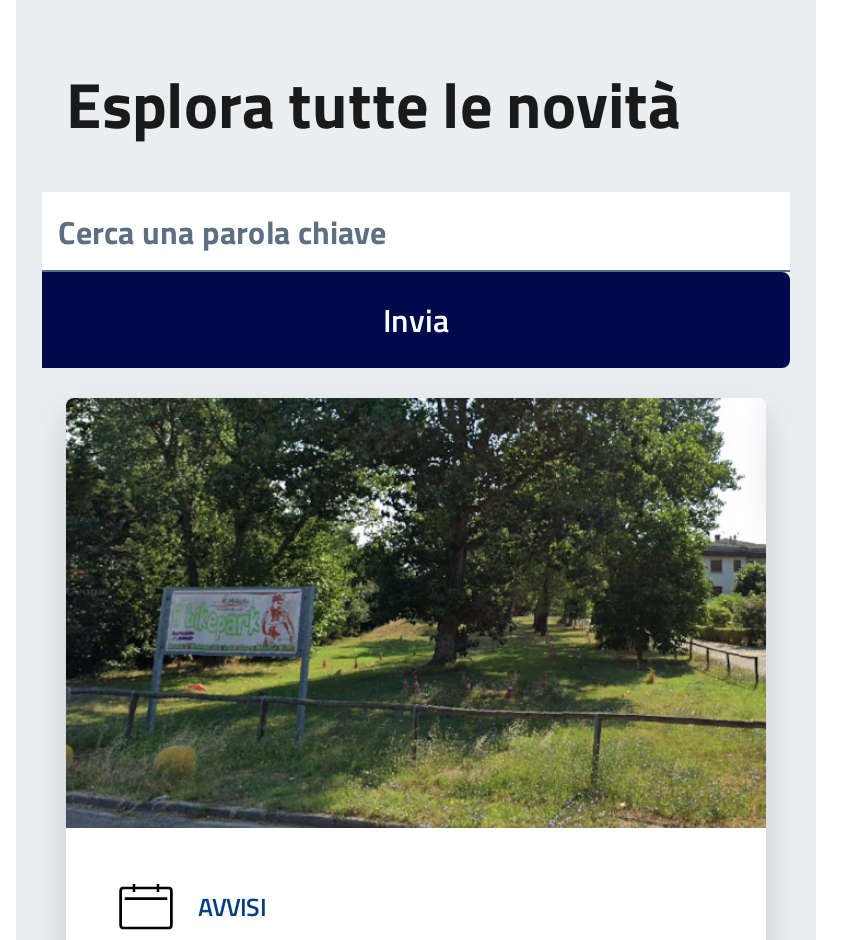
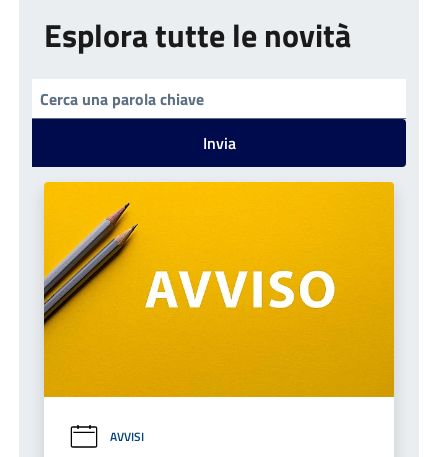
[64,396,768,830] [image] -> [43,181,395,398] [image]

